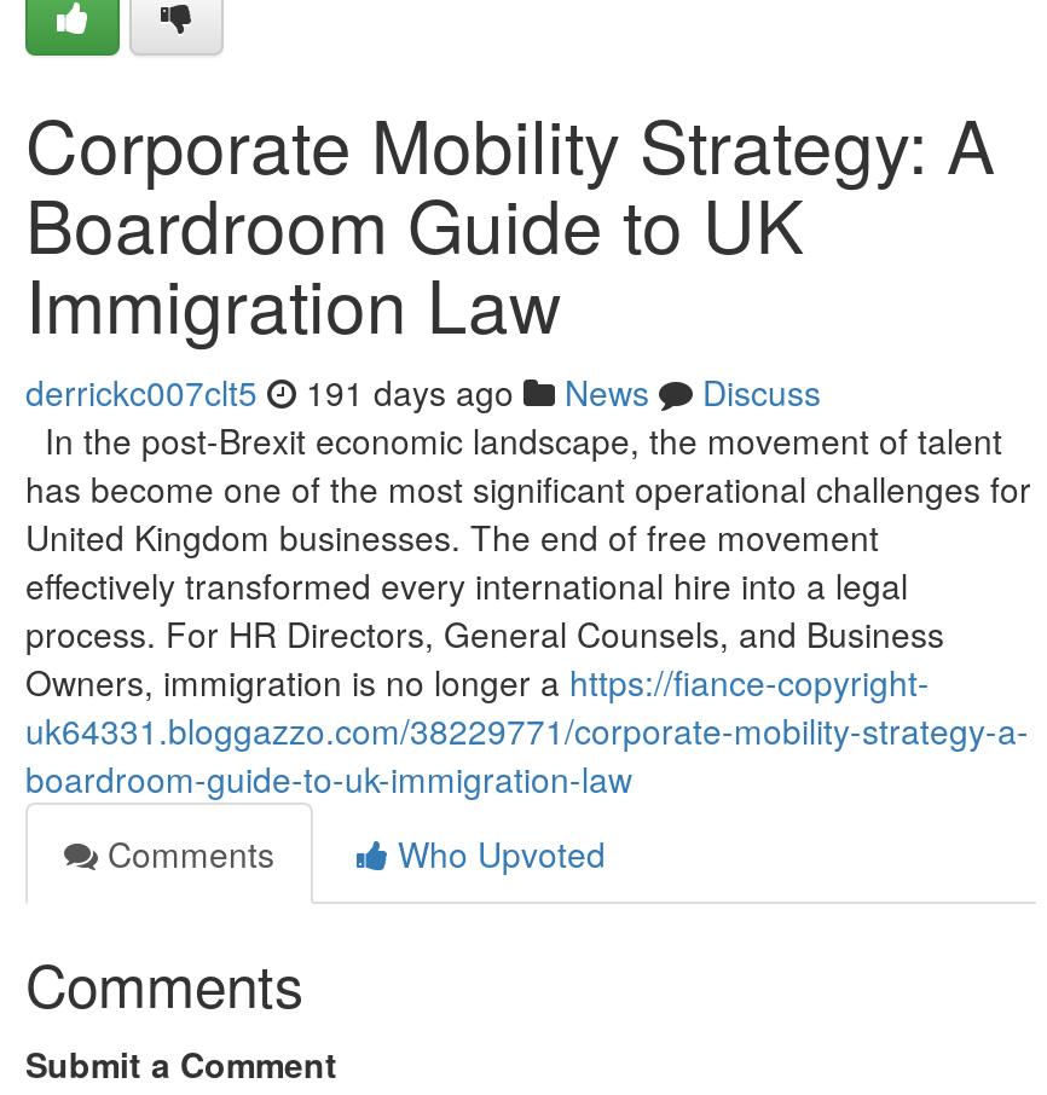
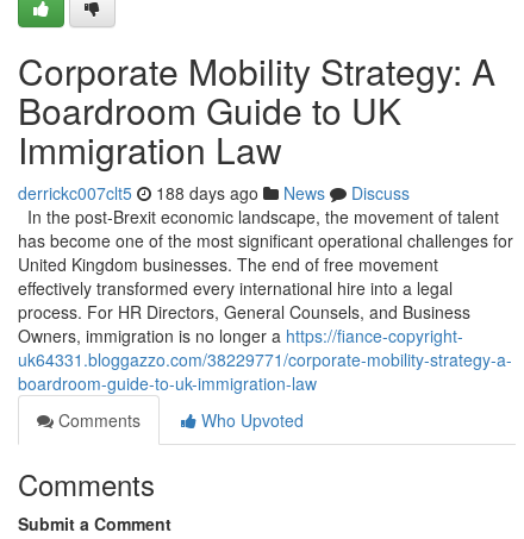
[25,367,821,416] derrickc007clt5 191 days ago News Discuss -> [18,181,410,205] derrickc007clt5 188 days ago News Discuss

